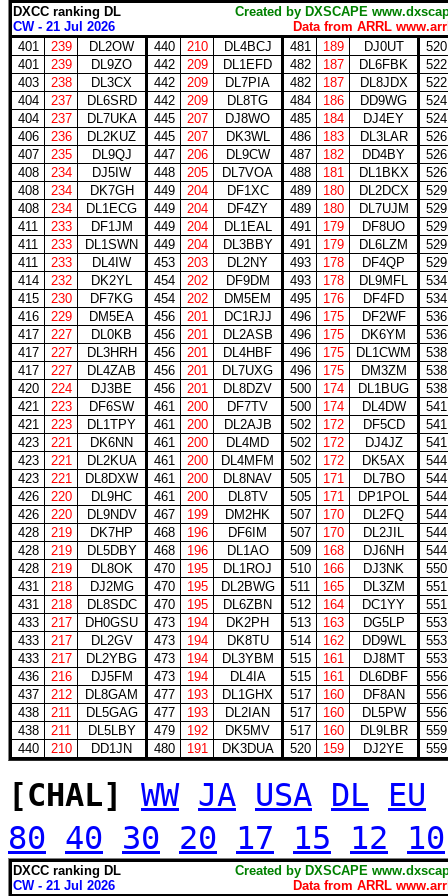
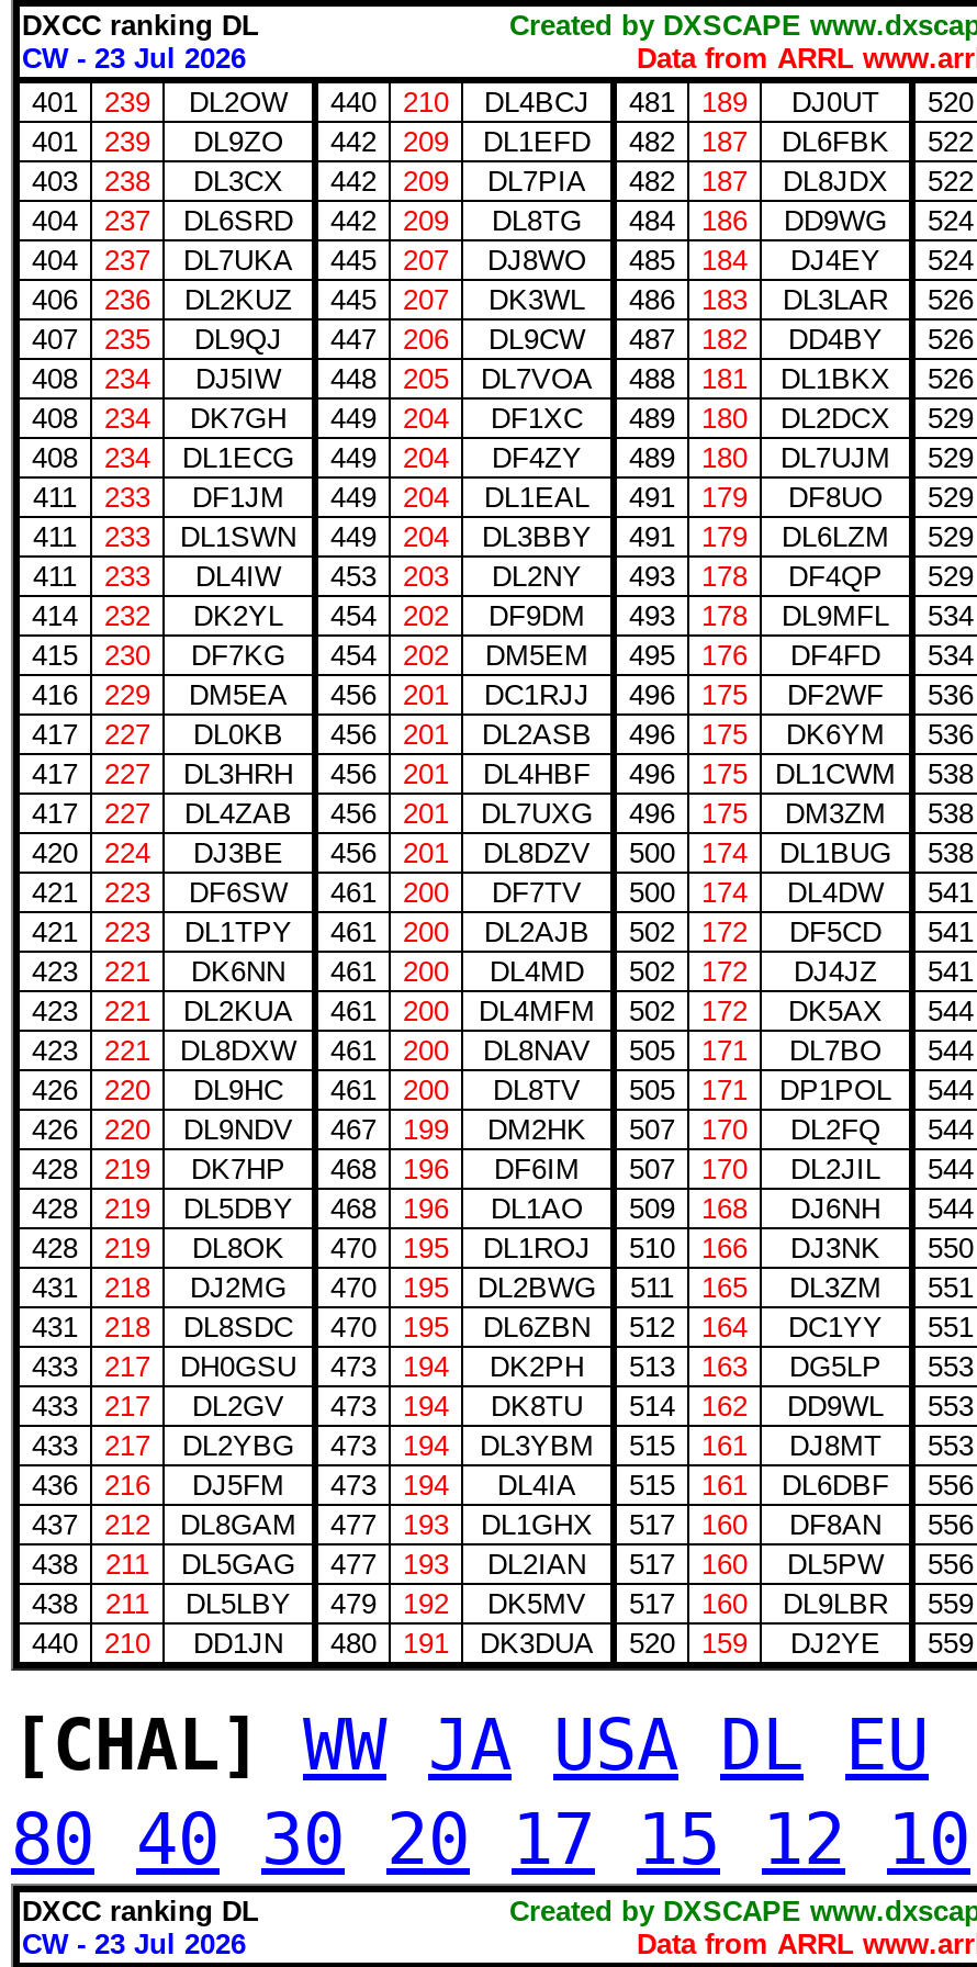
[13,19,115,34] CW - 21 Jul 2026 -> [22,42,246,75] CW - 23 Jul 2026
[13,878,115,893] CW - 21 Jul 2026 -> [22,1927,246,1960] CW - 23 Jul 2026

